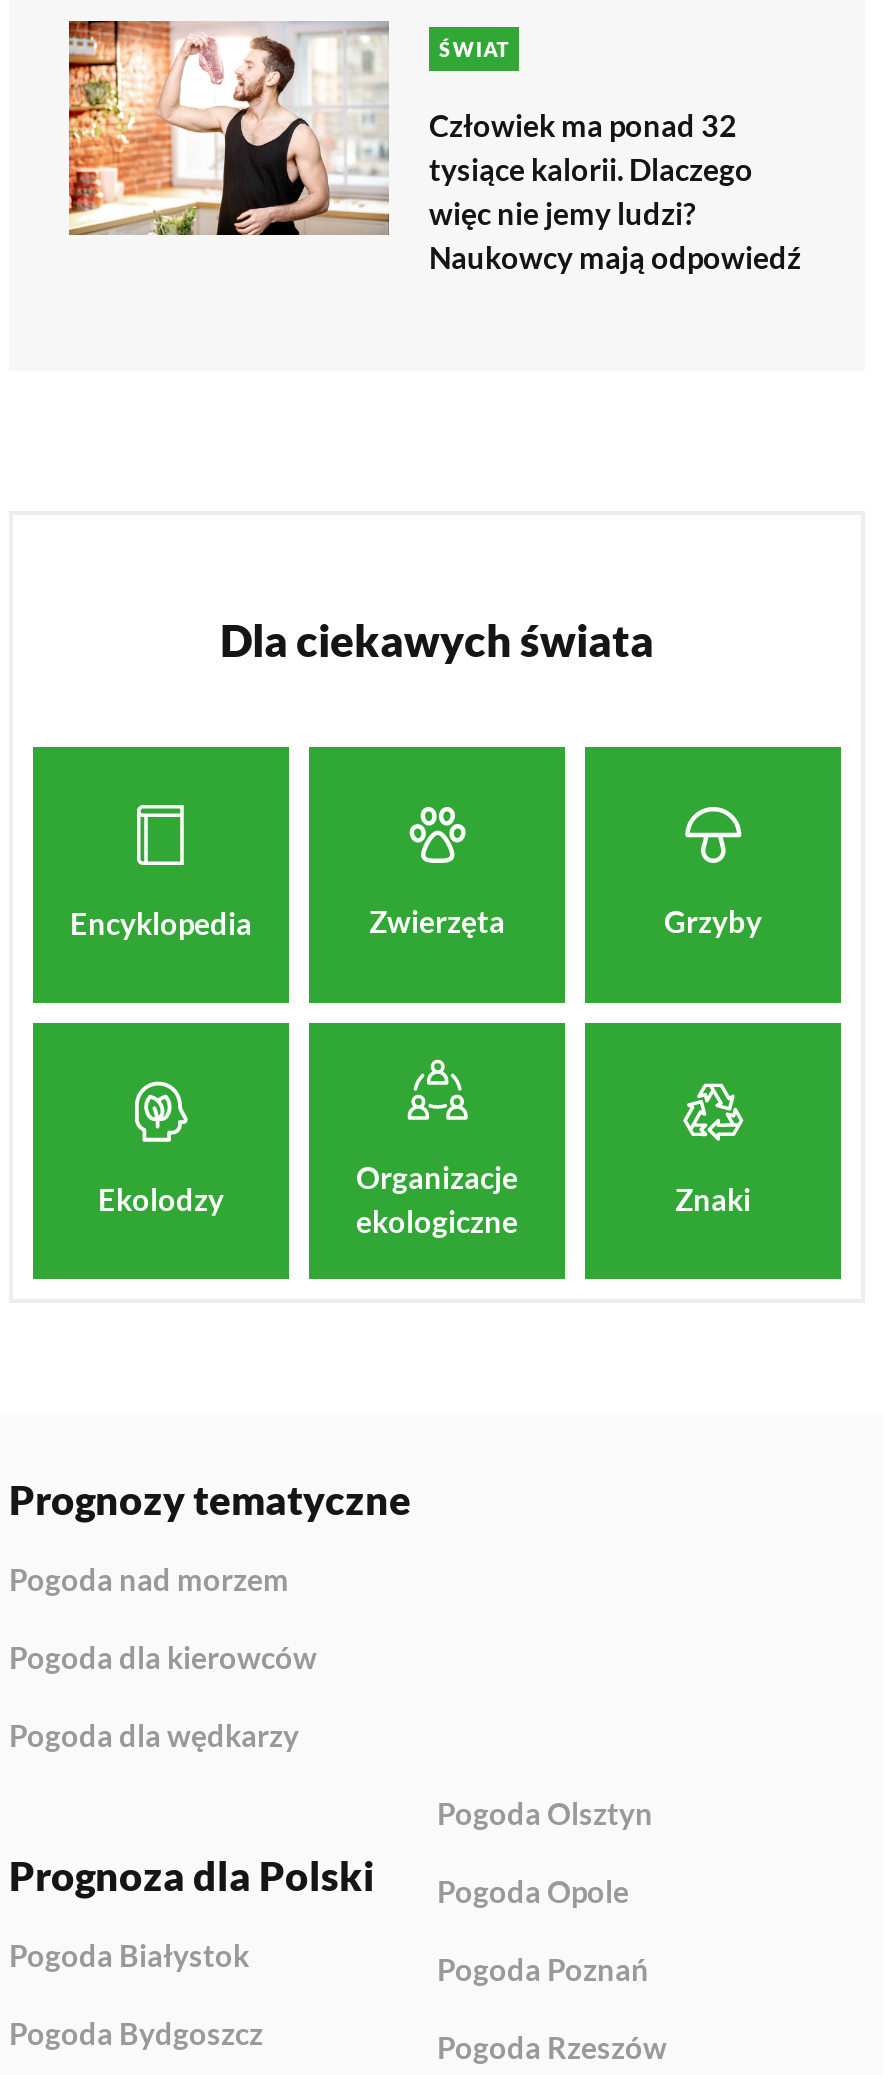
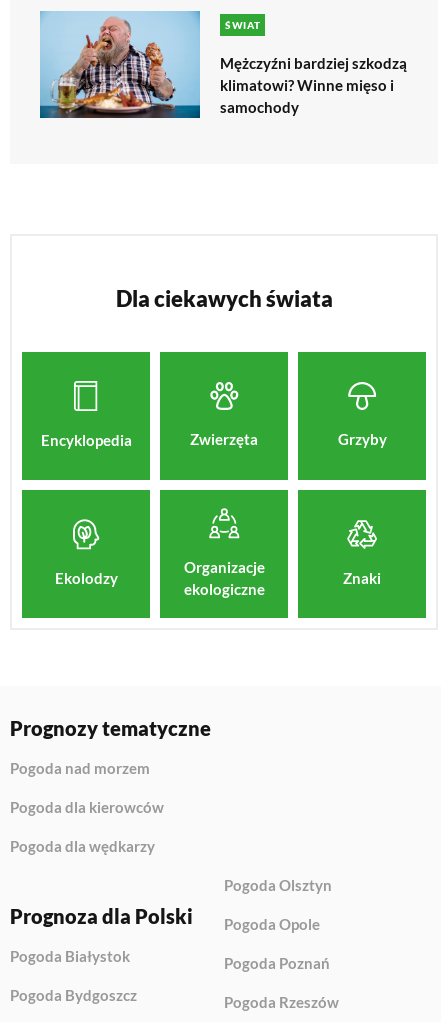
[67,19,801,276] [image] | Człowiek ma ponad 32 | tysiące kalorii. Dlaczego | więc nie jemy ludzi? | Naukowcy mają odpowiedź -> [39,10,407,119] [image] | Mężczyźni bardziej szkodzą | klimatowi? Winne mięso i | samochody

